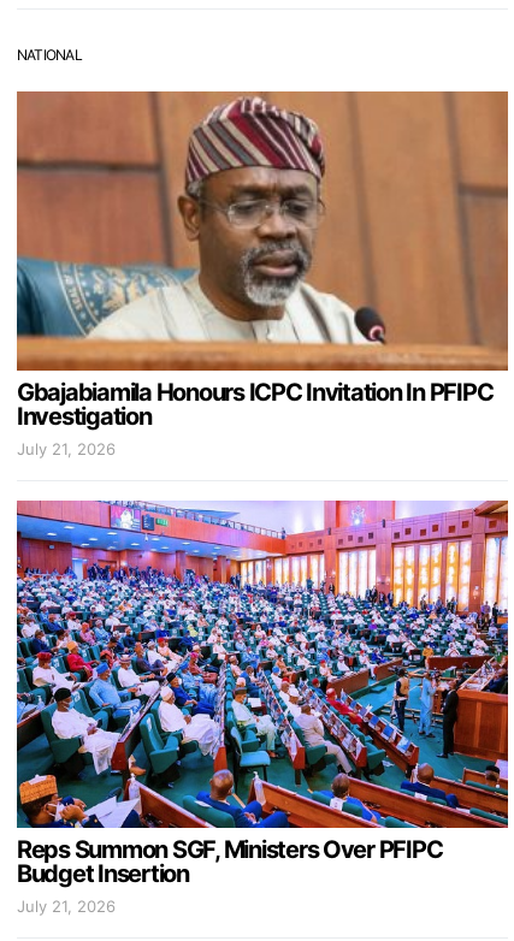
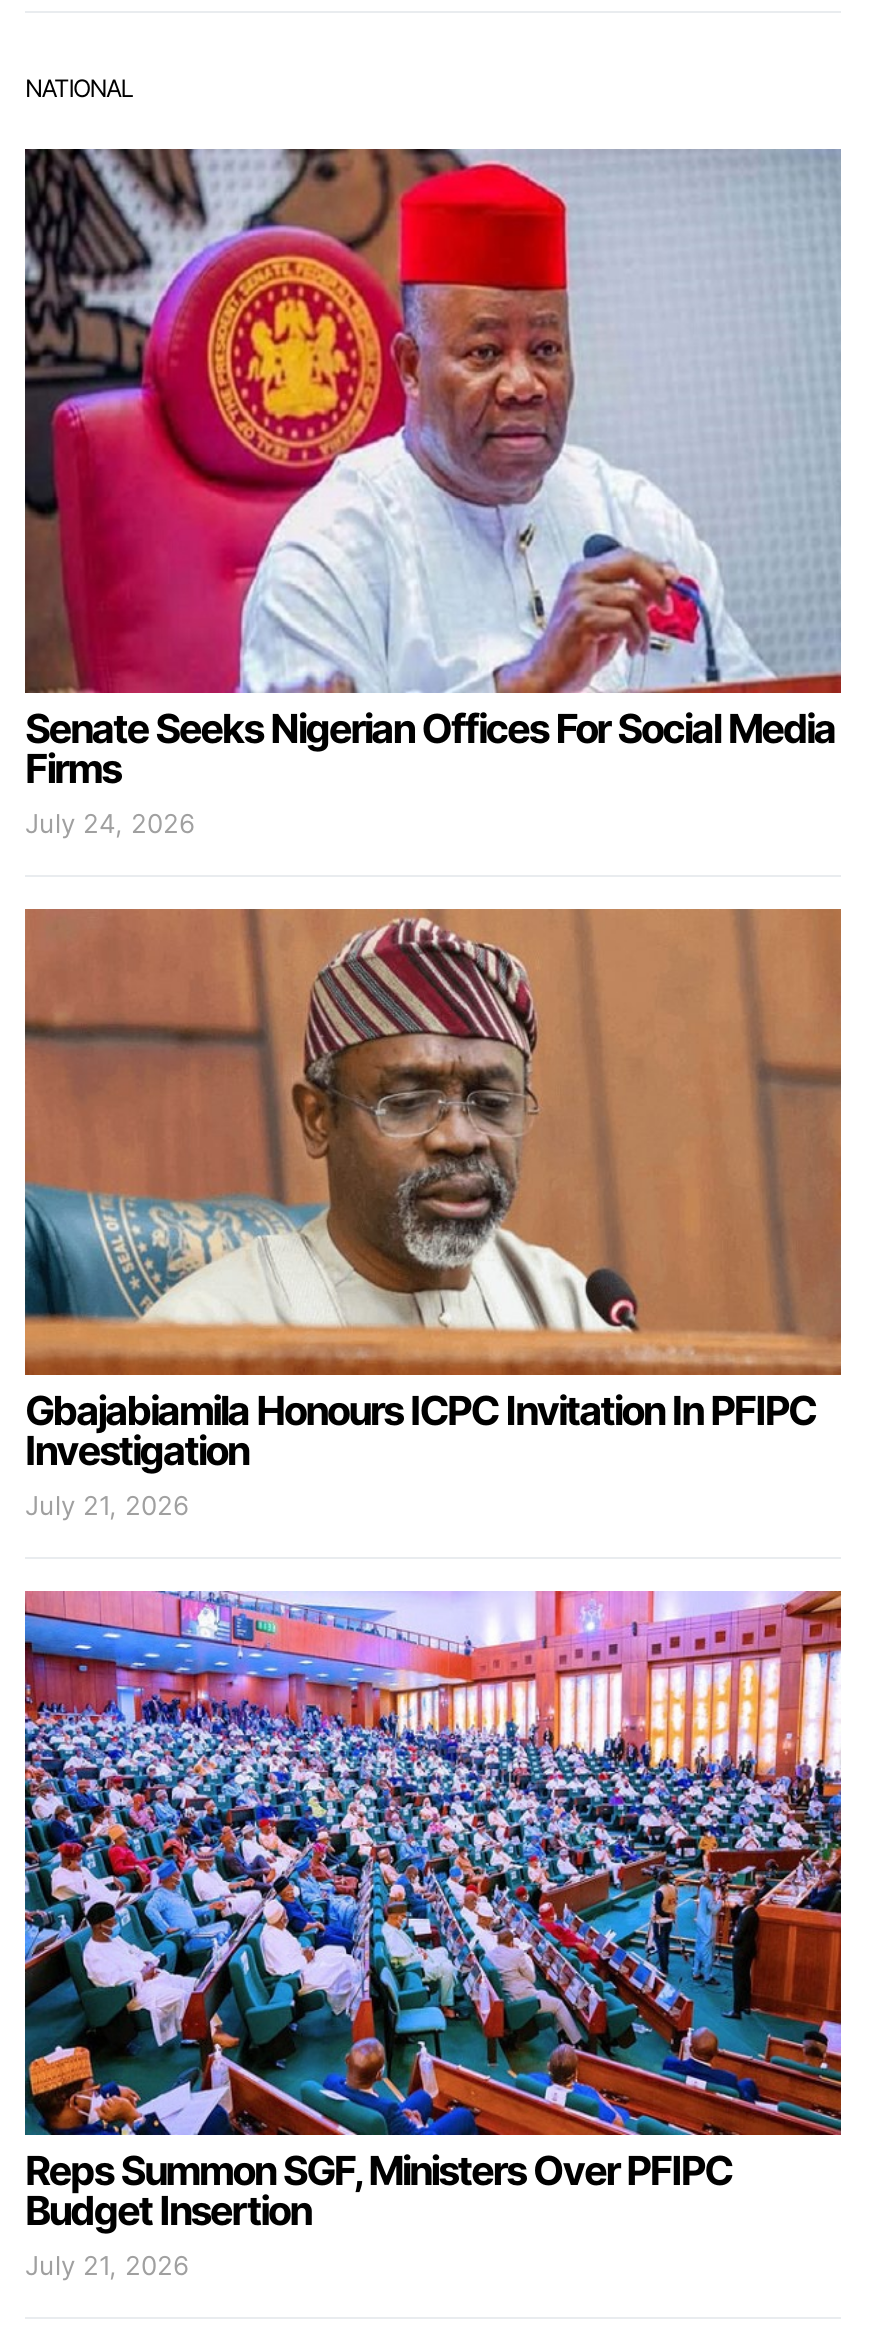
none -> [23,147,843,838] [image] | Senate Seeks Nigerian Offices For Social Media | Firms | July 24, 2026

